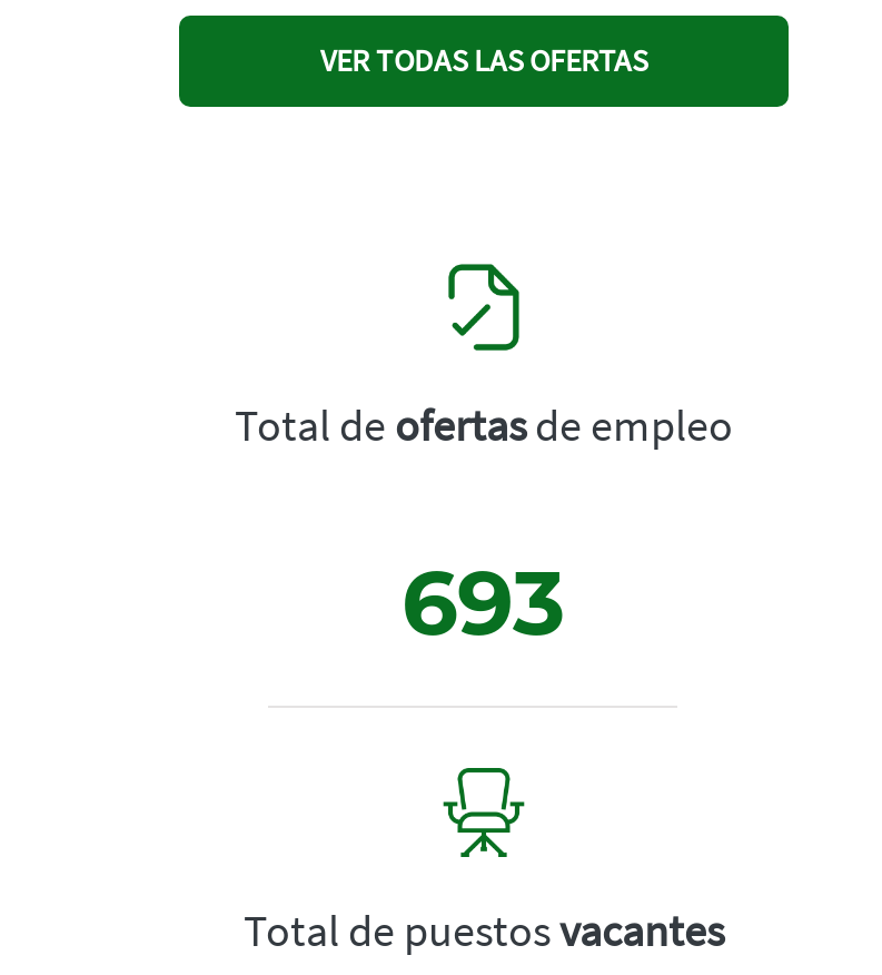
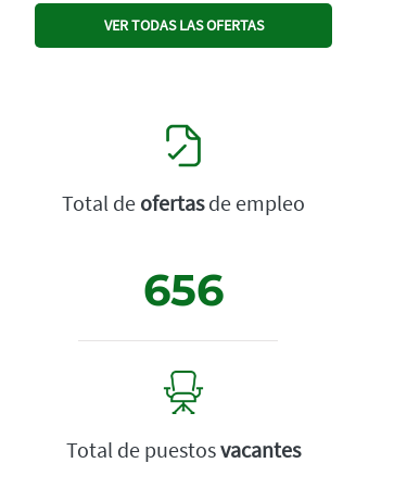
[402,547,566,656] 693 -> [143,263,224,316] 656

